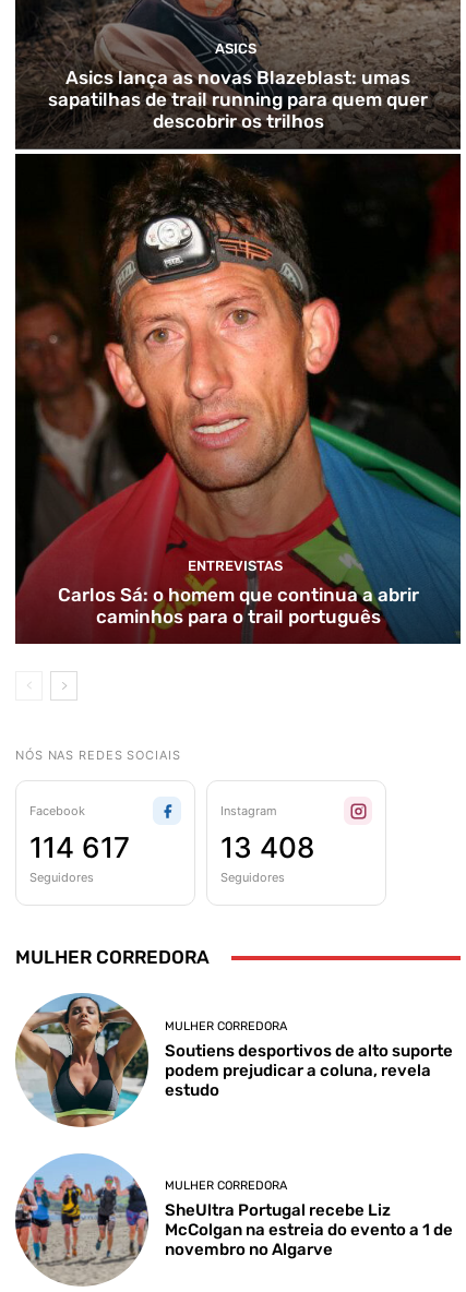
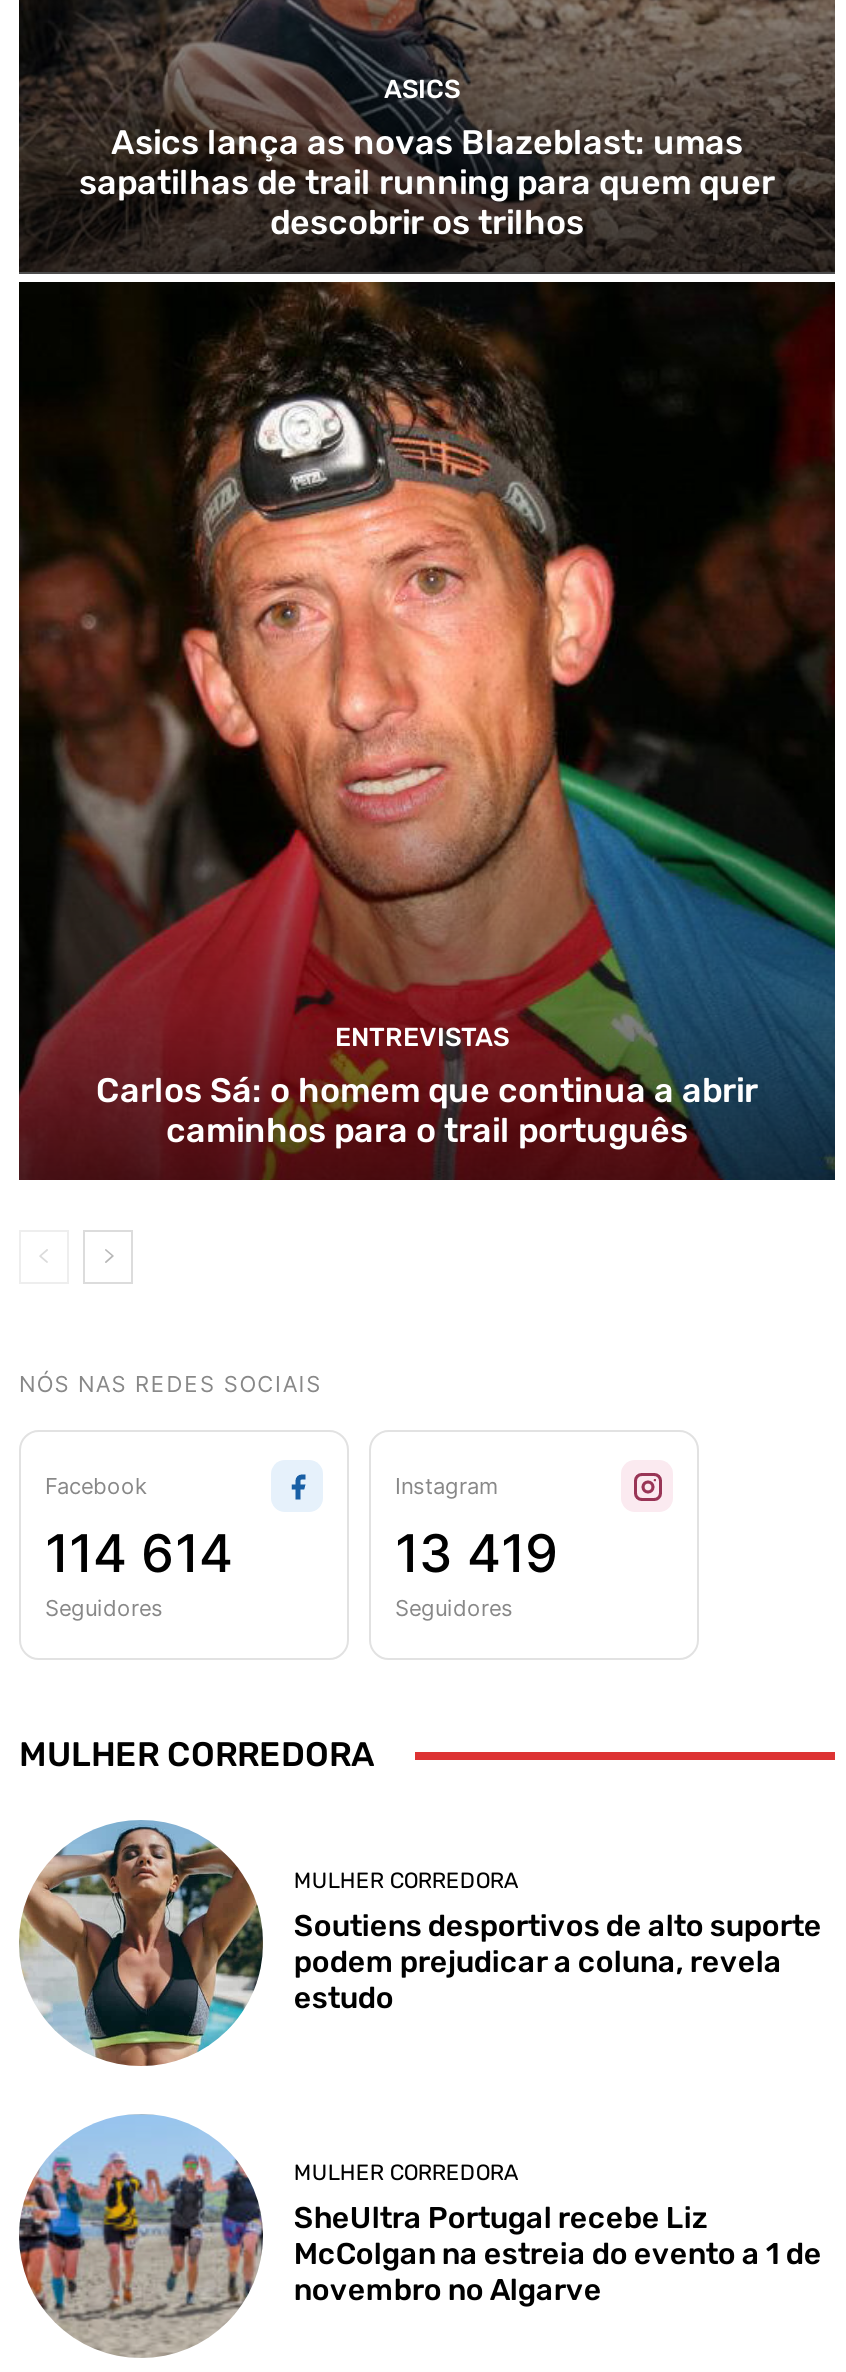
[29,831,130,864] 114 617 -> [45,1522,233,1584] 114 614
[220,831,314,864] 13 408 -> [395,1522,559,1584] 13 419

